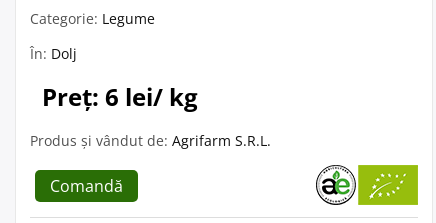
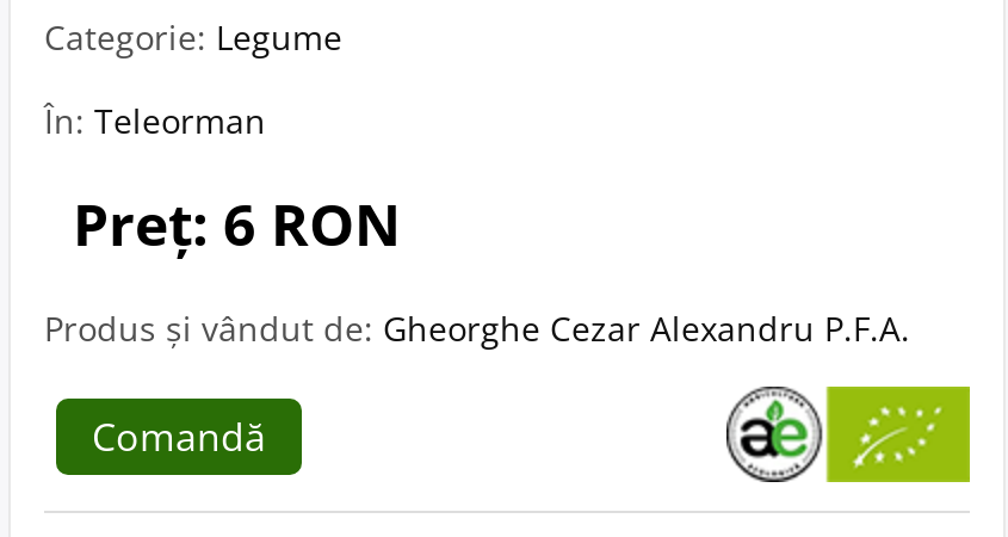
[30,44,77,63] În: Dolj -> [44,98,266,144] În: Teleorman
[42,80,198,113] Preț: 6 lei/ kg -> [73,184,402,263] Preț: 6 RON
[30,131,271,150] Produs și vândut de: Agrifarm S.R.L. -> [44,306,910,351] Produs și vândut de: Gheorghe Cezar Alexandru P.F.A.

